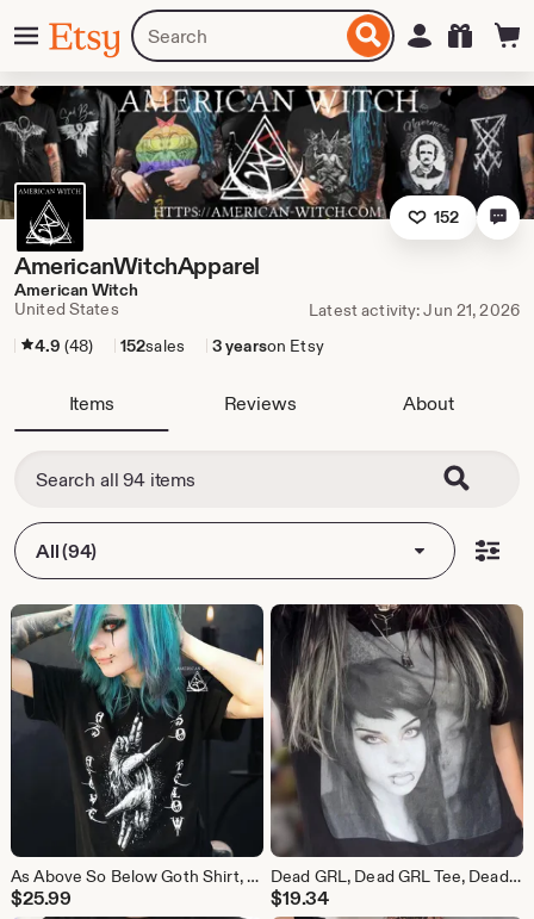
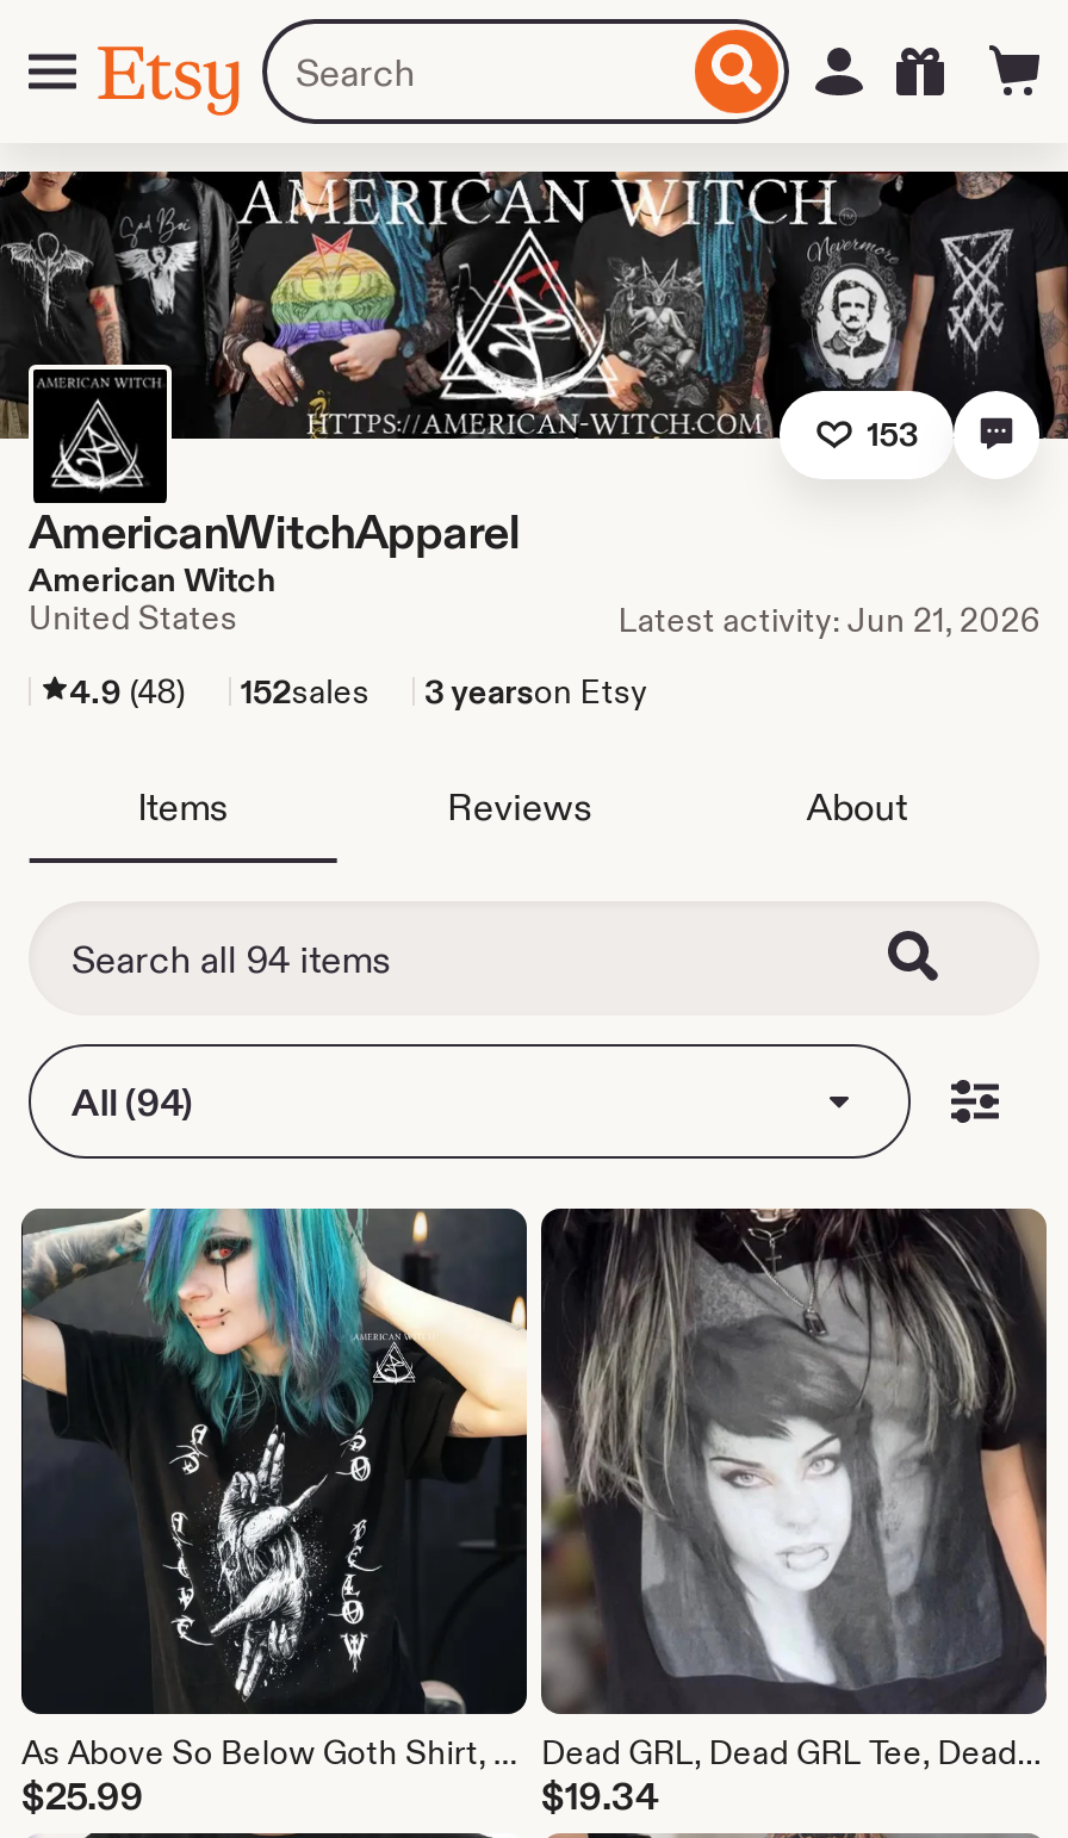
[433,206,459,228] 152 -> [867,412,918,455] 153

